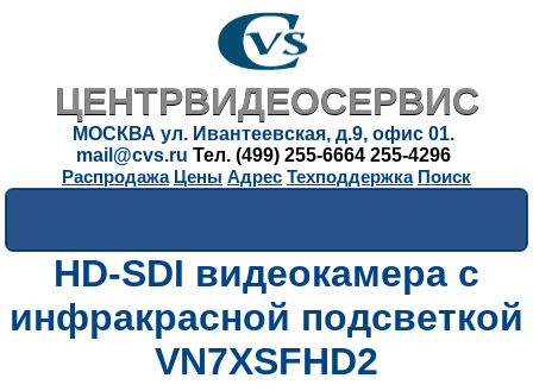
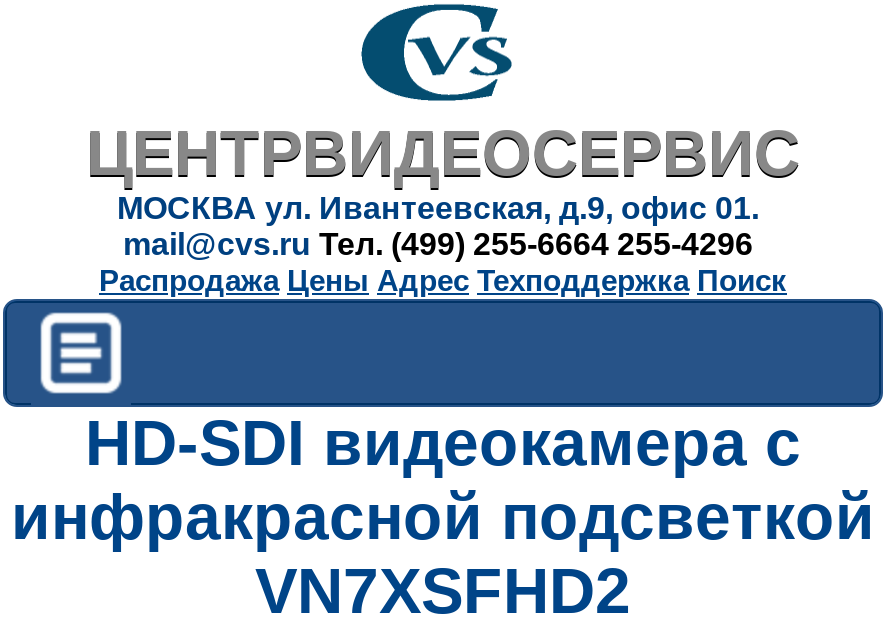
none -> [39,311,123,395] [image]

